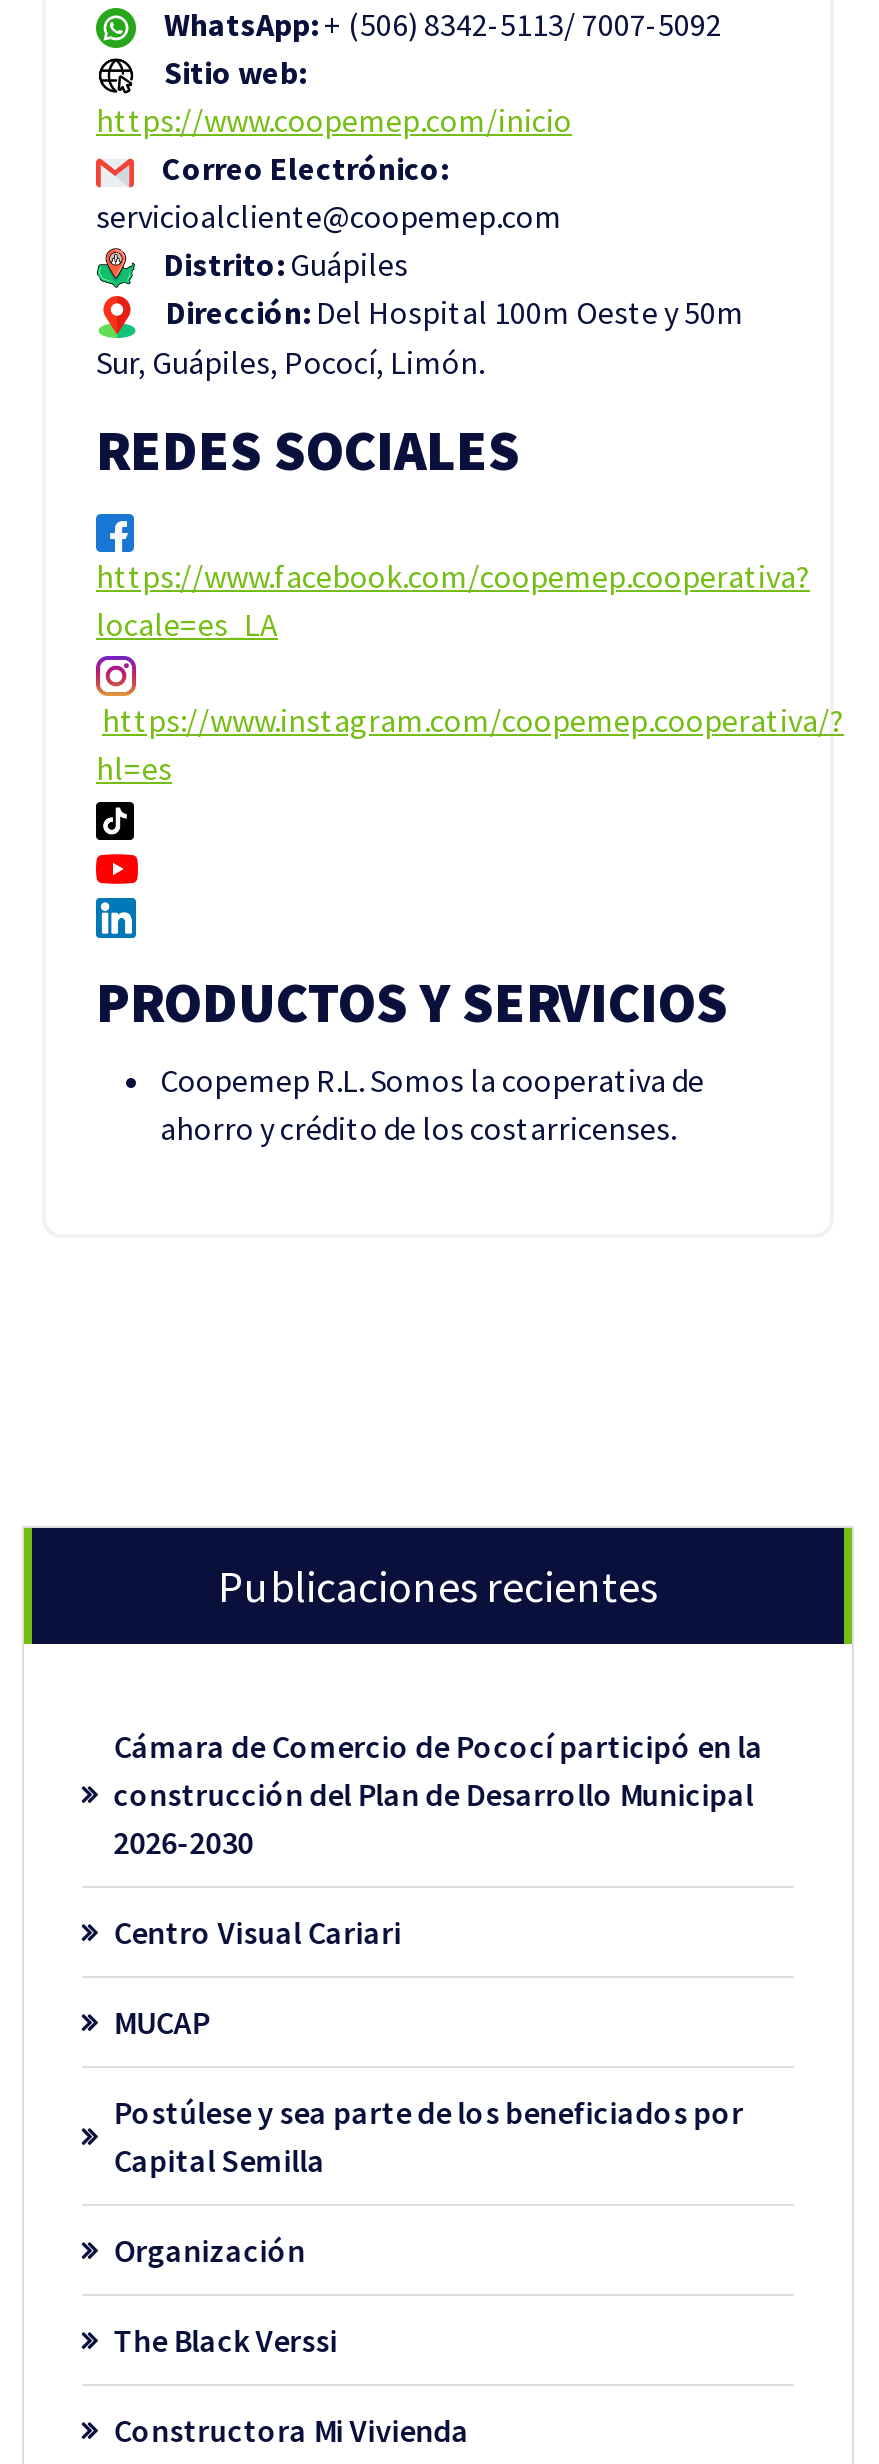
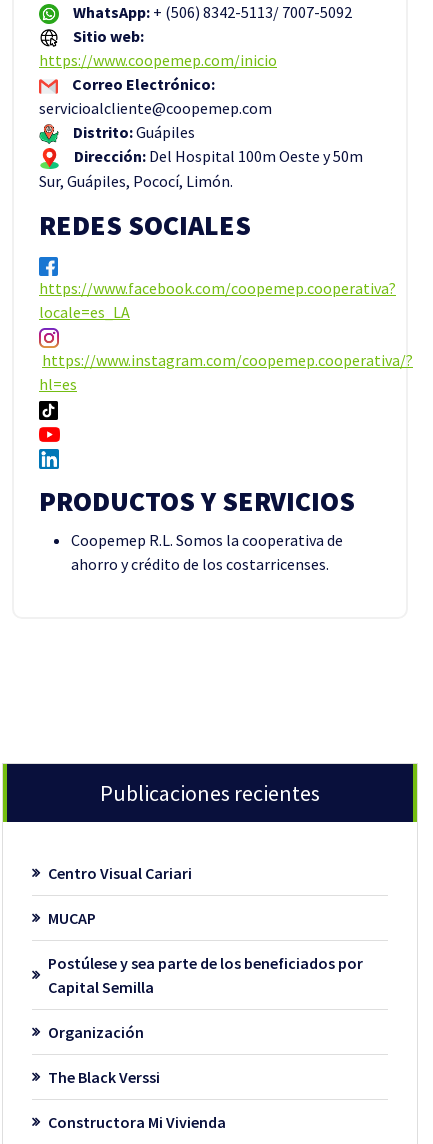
[114,1725,764,1861] Cámara de Comercio de Pococí participó en la | construcción del Plan de Desarrollo Municipal | 2026-2030 -> none

